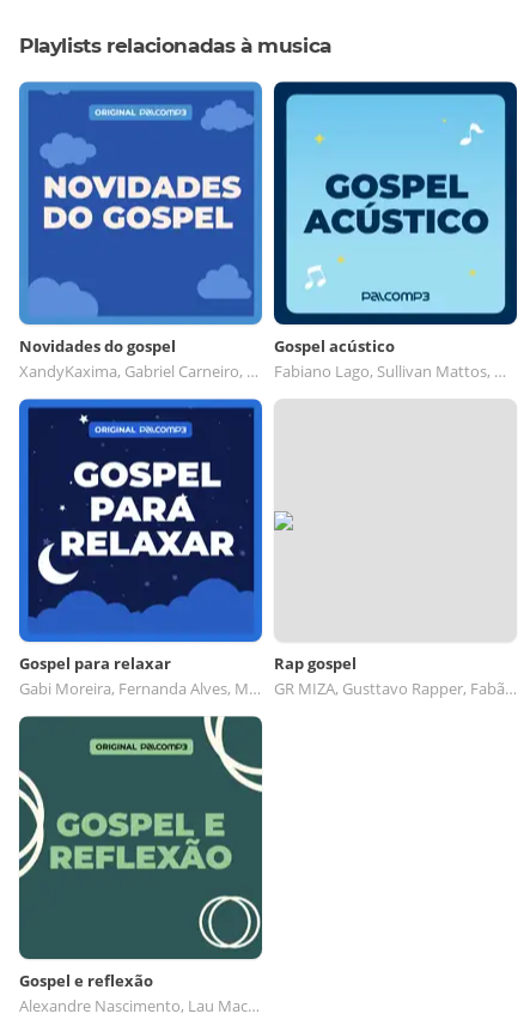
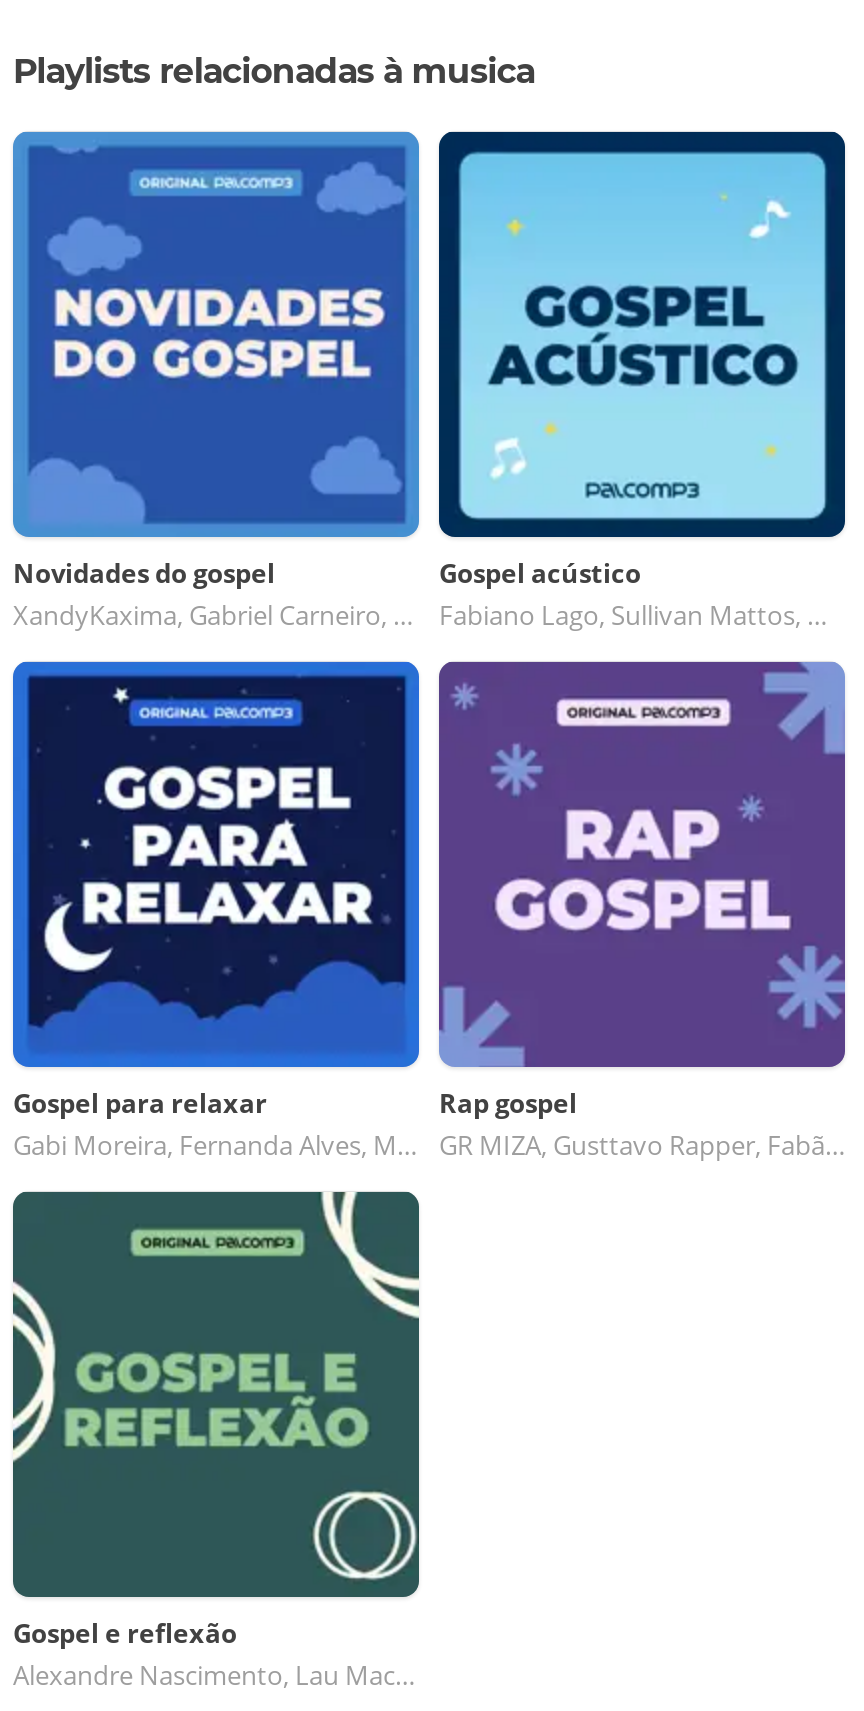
none -> [437,661,847,1069] [image]

